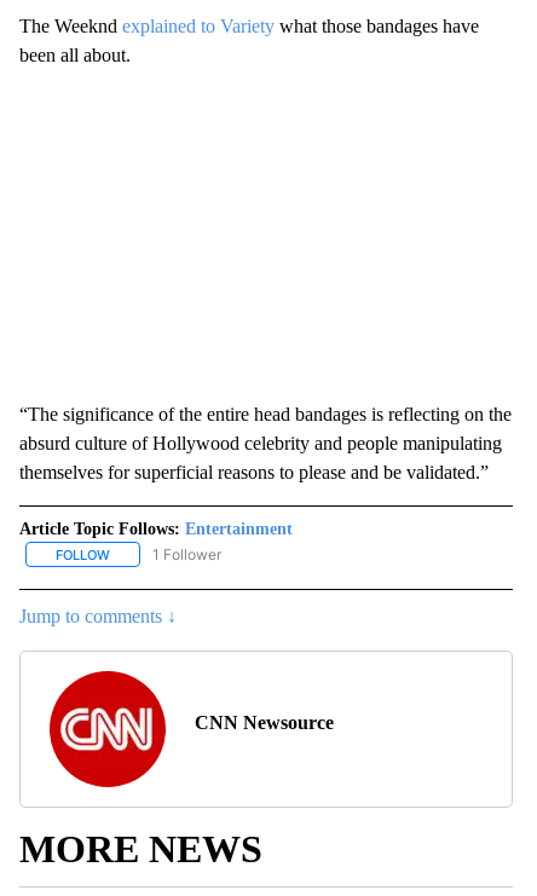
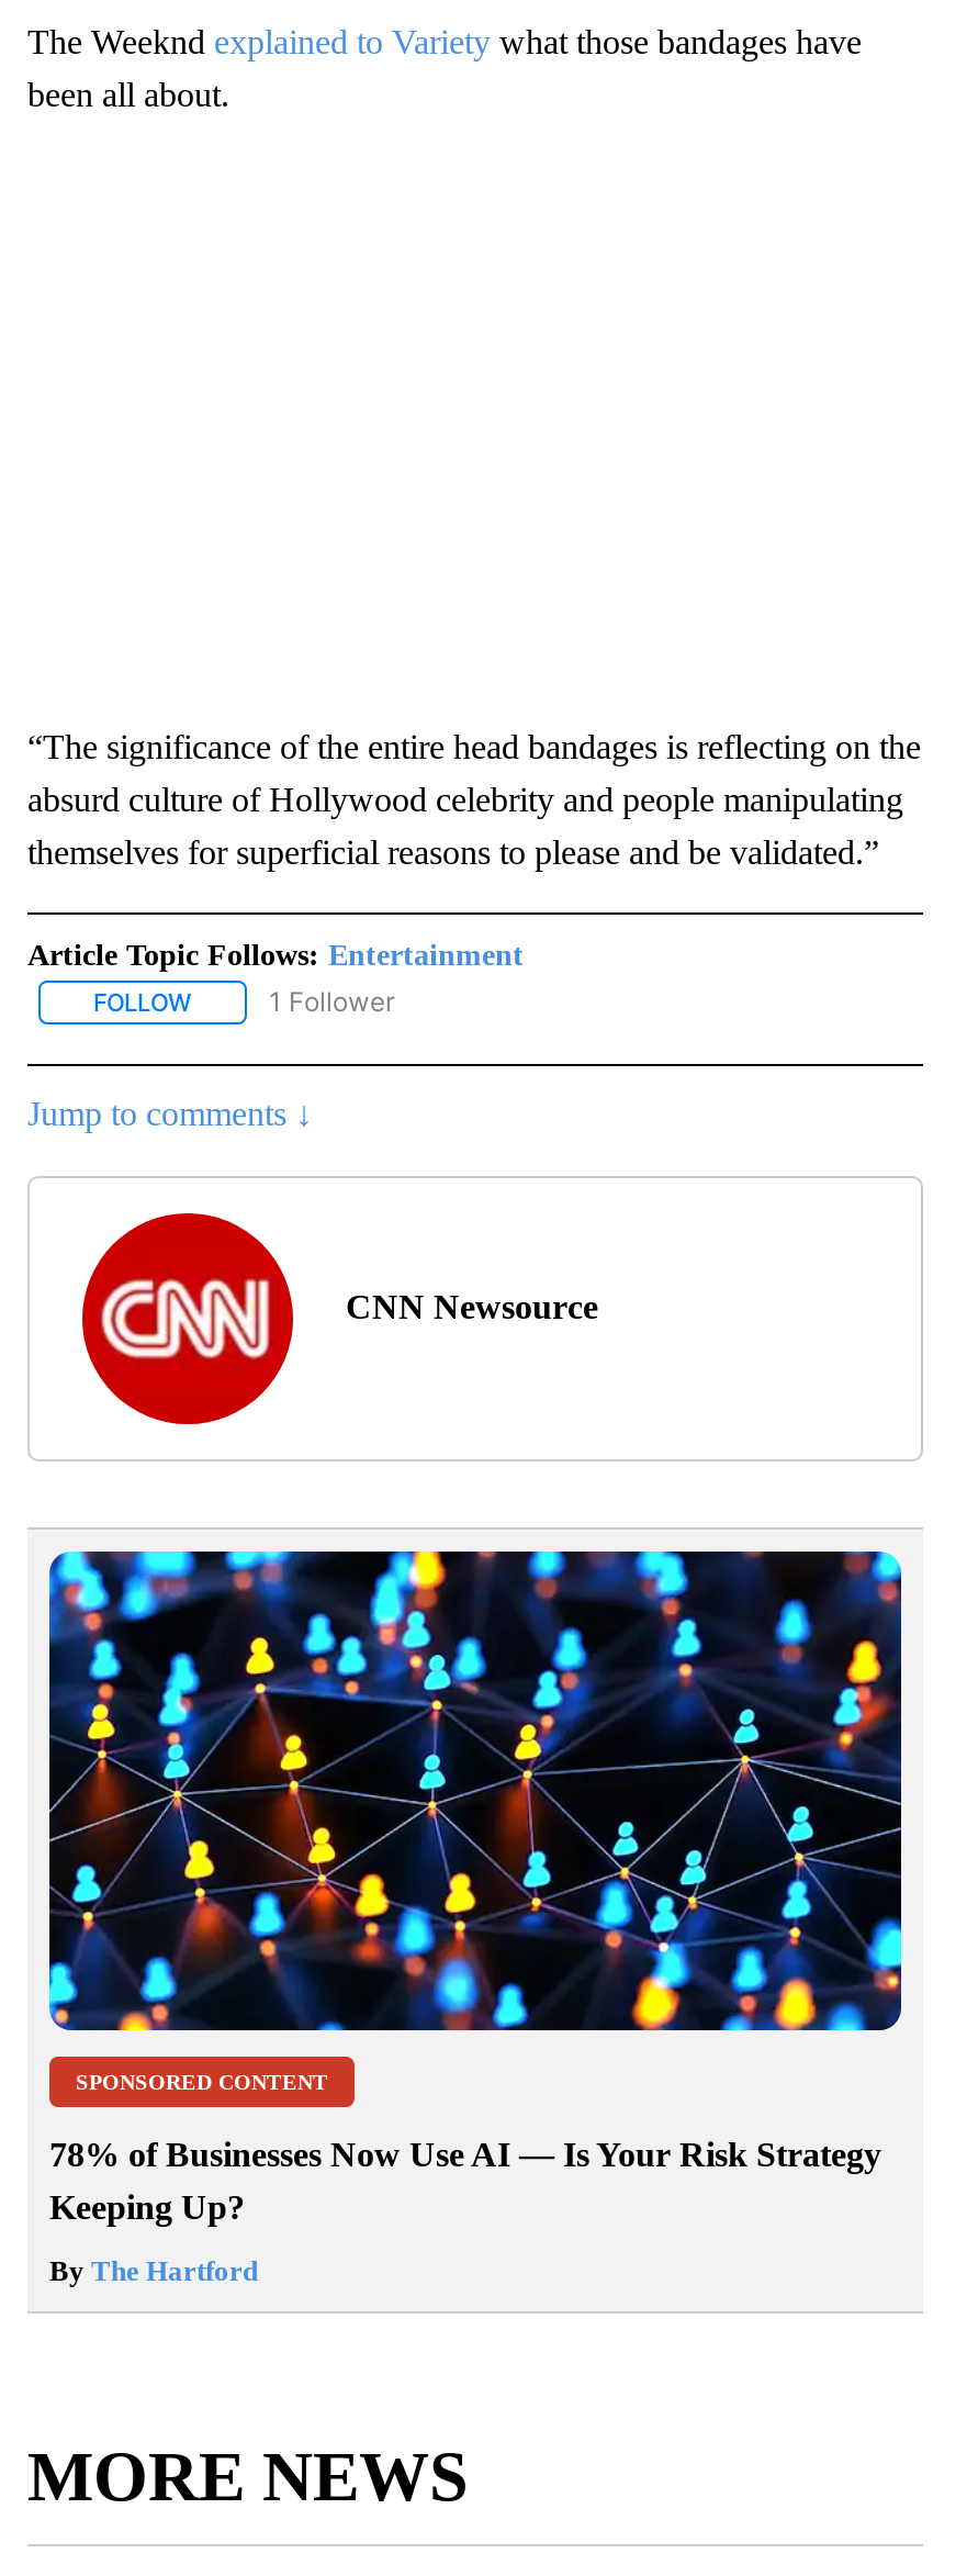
none -> [47,1549,903,2288] [image] | SPONSORED CONTENT | 78% of Businesses Now Use AI — Is Your Risk Strategy | Keeping Up? | By The Hartford

